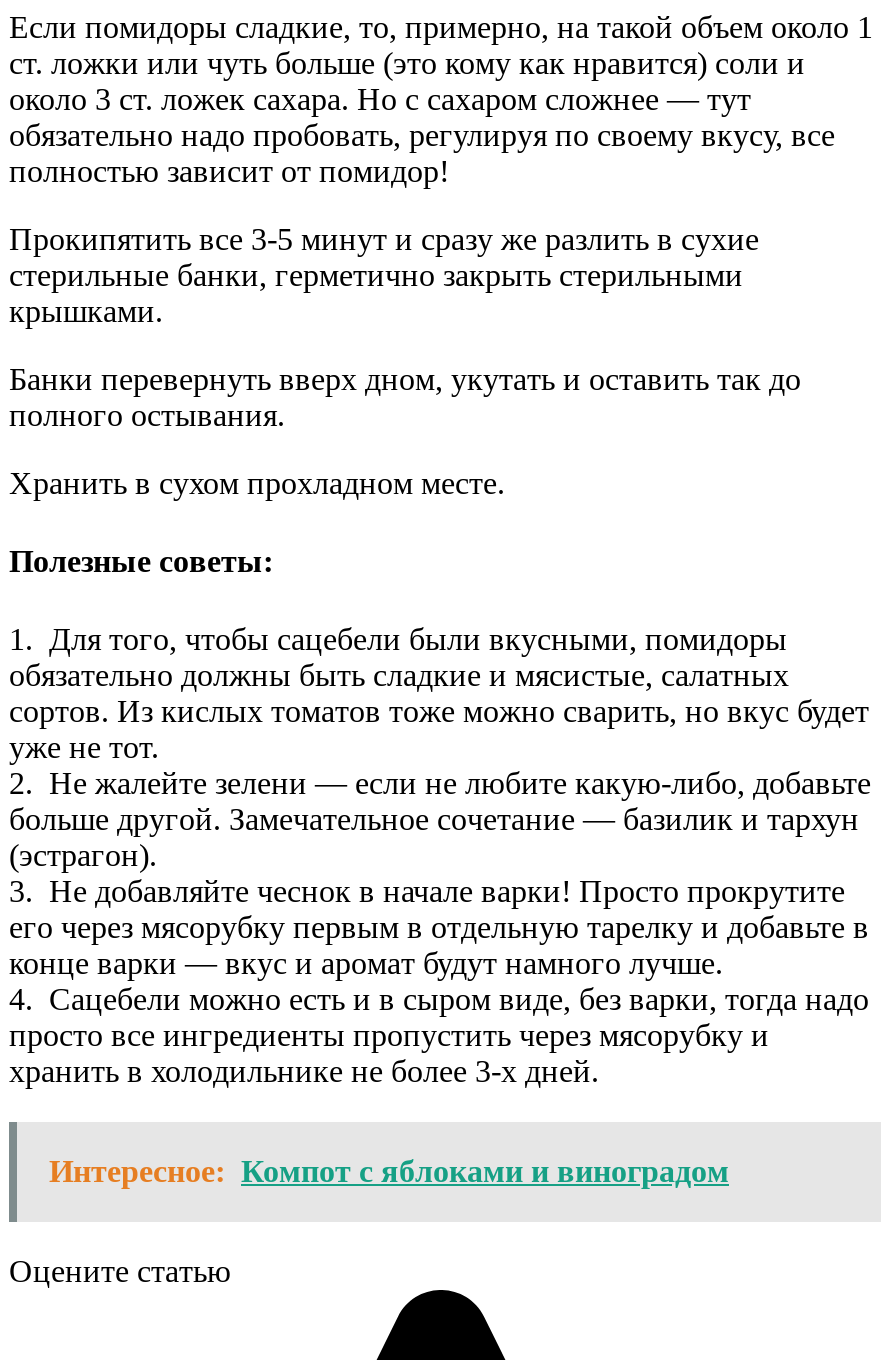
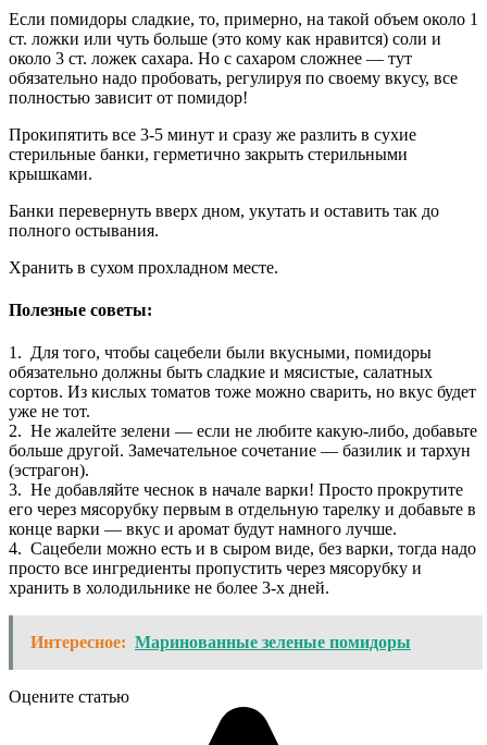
[49,1155,729,1189] Интересное: Компот с яблоками и виноградом -> [30,633,411,652] Интересное: Маринованные зеленые помидоры

